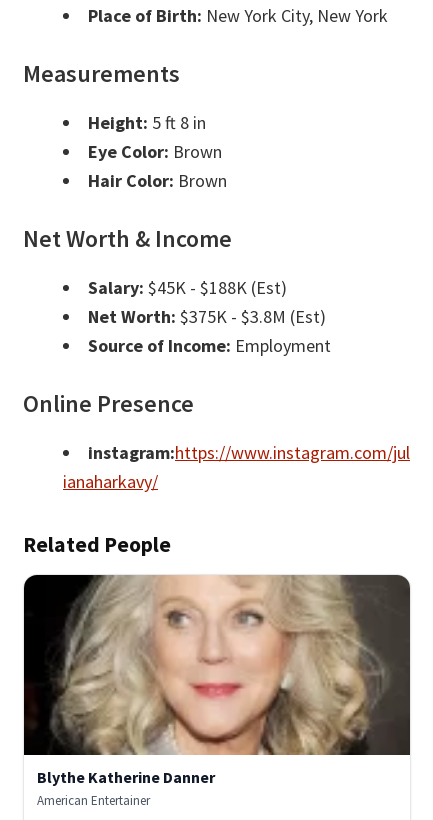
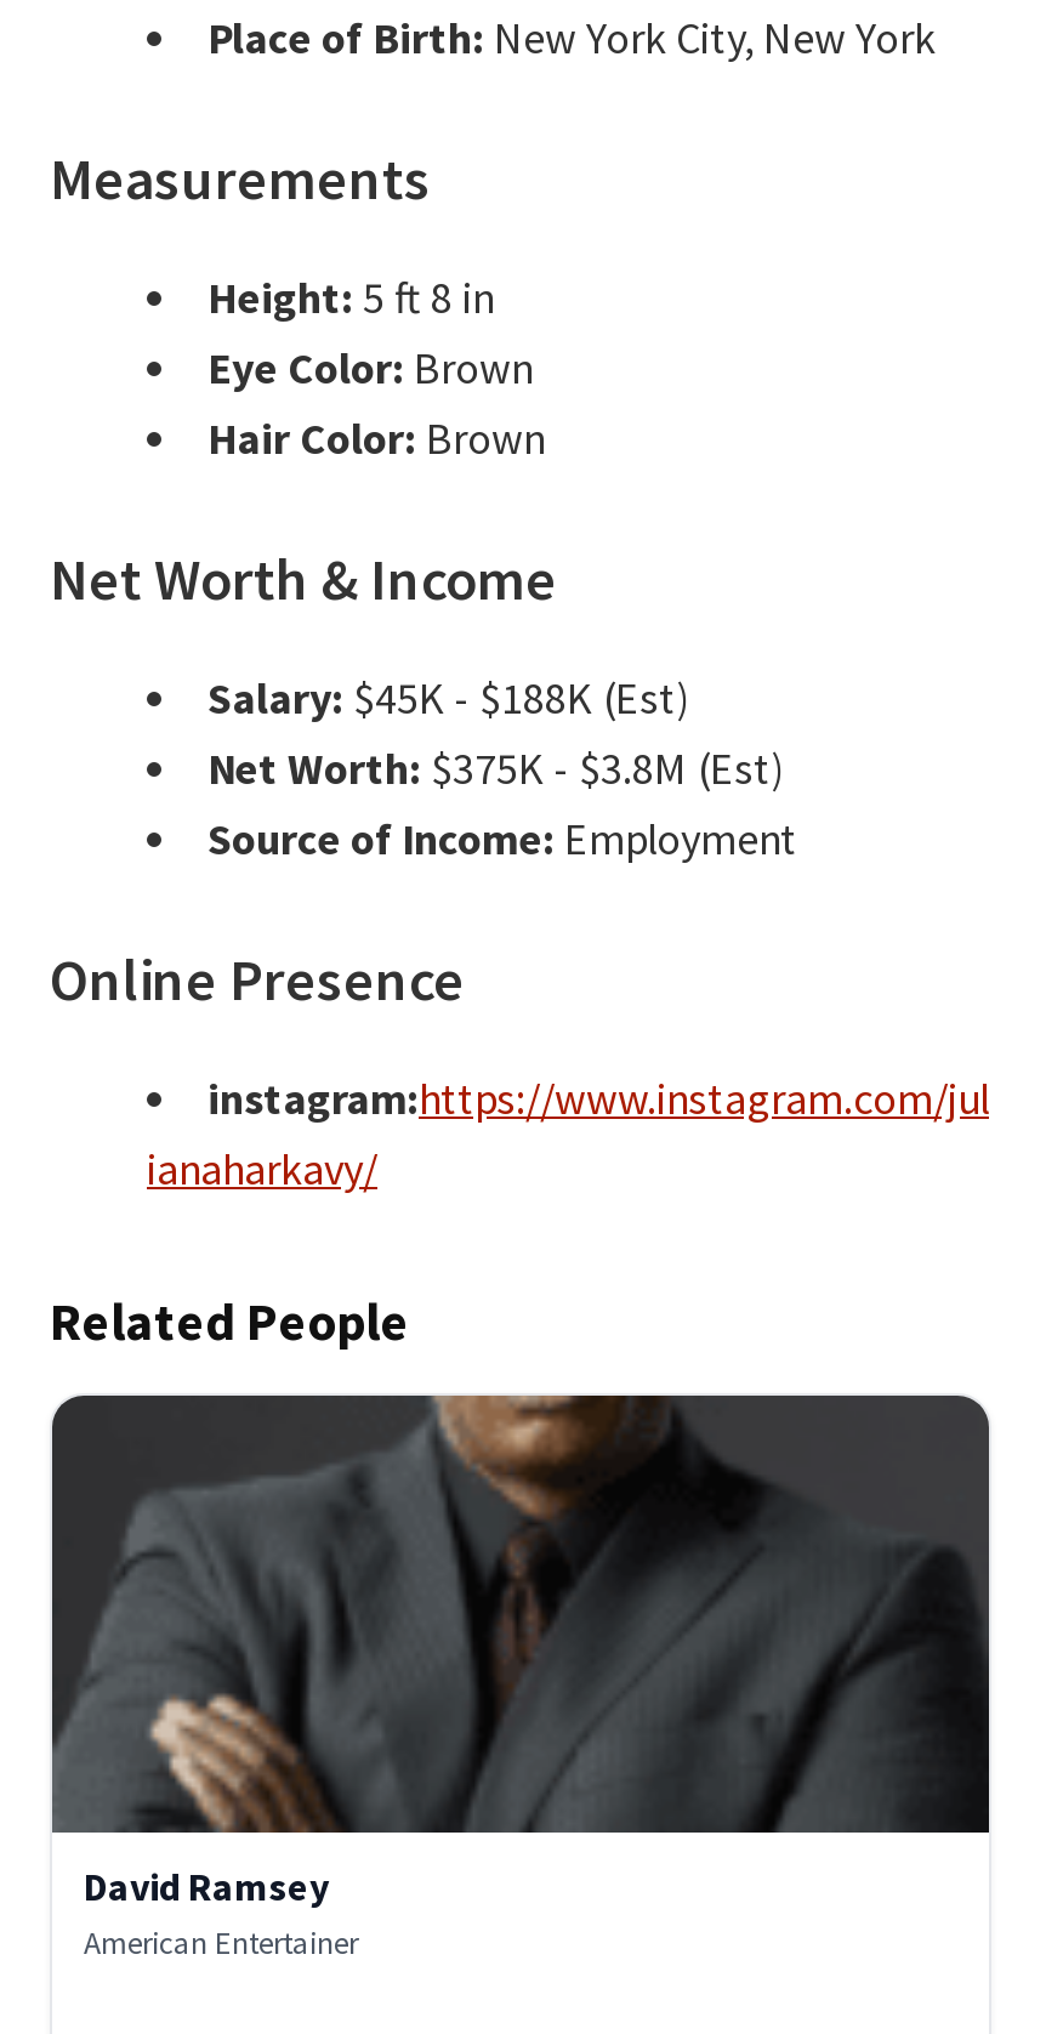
[23,574,409,787] [image] | Blythe Katherine Danner -> [50,1393,987,1911] [image] | David Ramsey

